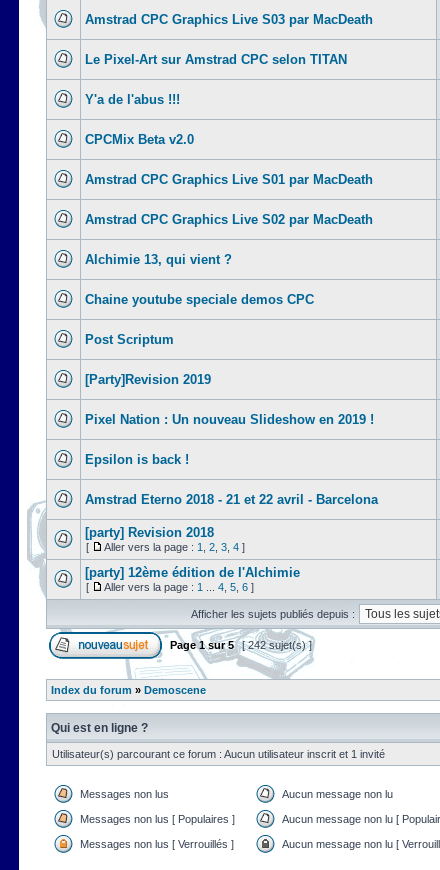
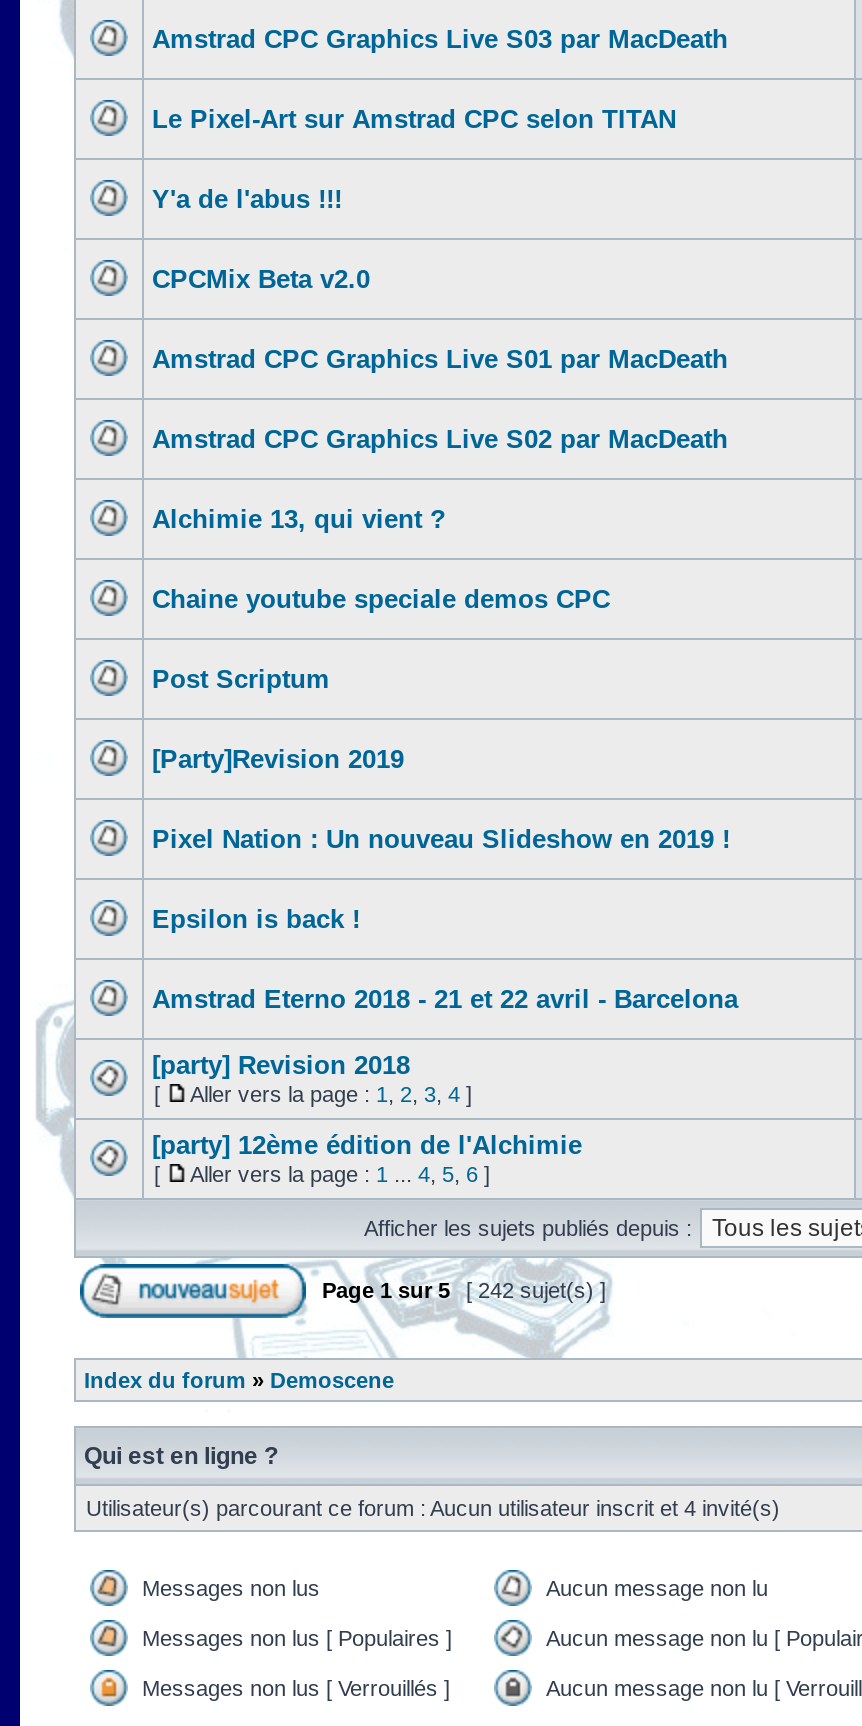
[52,748,385,760] Utilisateur(s) parcourant ce forum : Aucun utilisateur inscrit et 1 invité -> [86,1496,780,1520] Utilisateur(s) parcourant ce forum : Aucun utilisateur inscrit et 4 invité(s)

